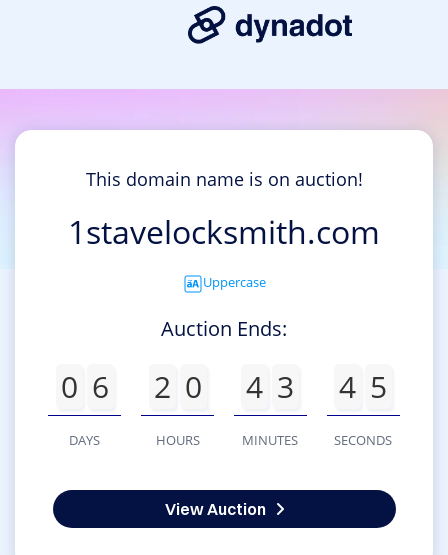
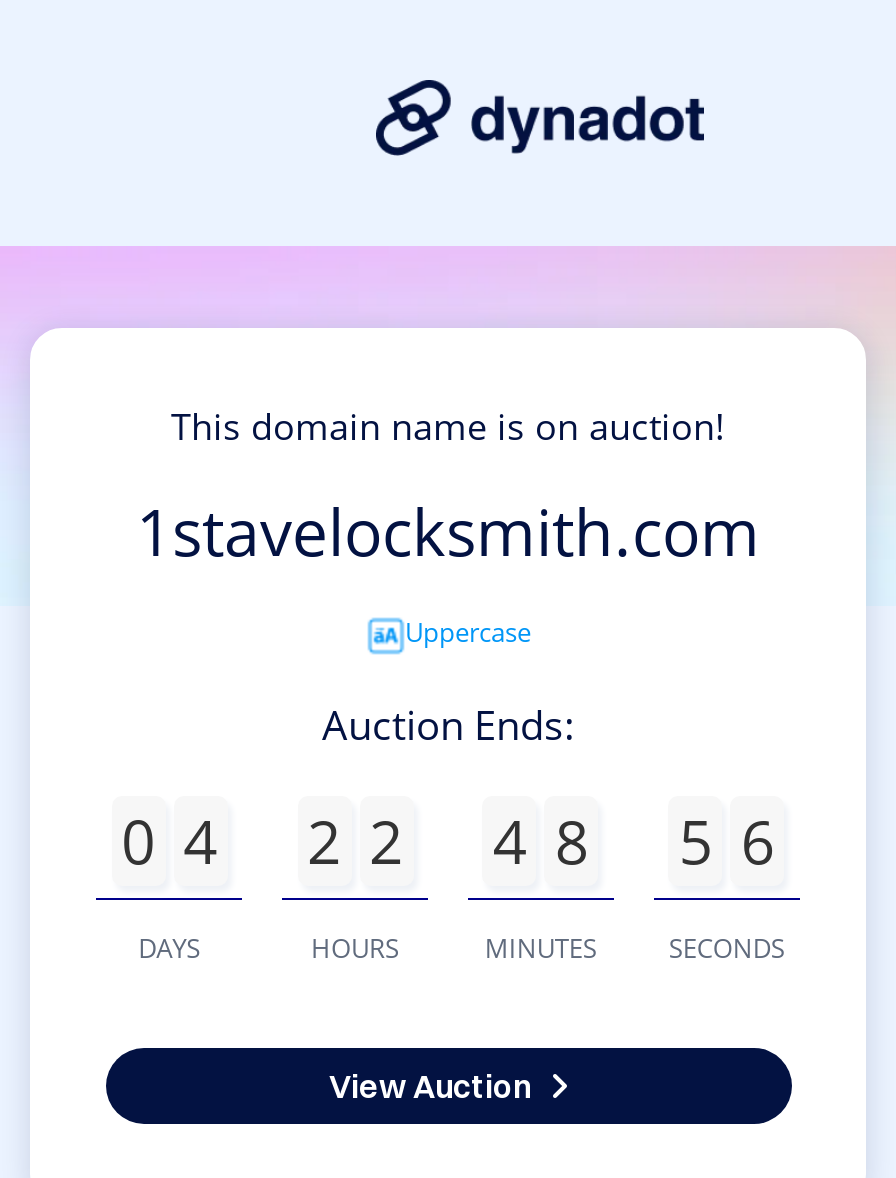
[61,366,109,407] 0 6 -> [121,800,217,882] 0 4
[153,366,201,407] 2 0 -> [307,800,403,882] 2 2
[246,366,294,407] 4 3 -> [493,800,589,882] 4 8
[339,366,387,407] 4 5 -> [679,800,775,882] 5 6

